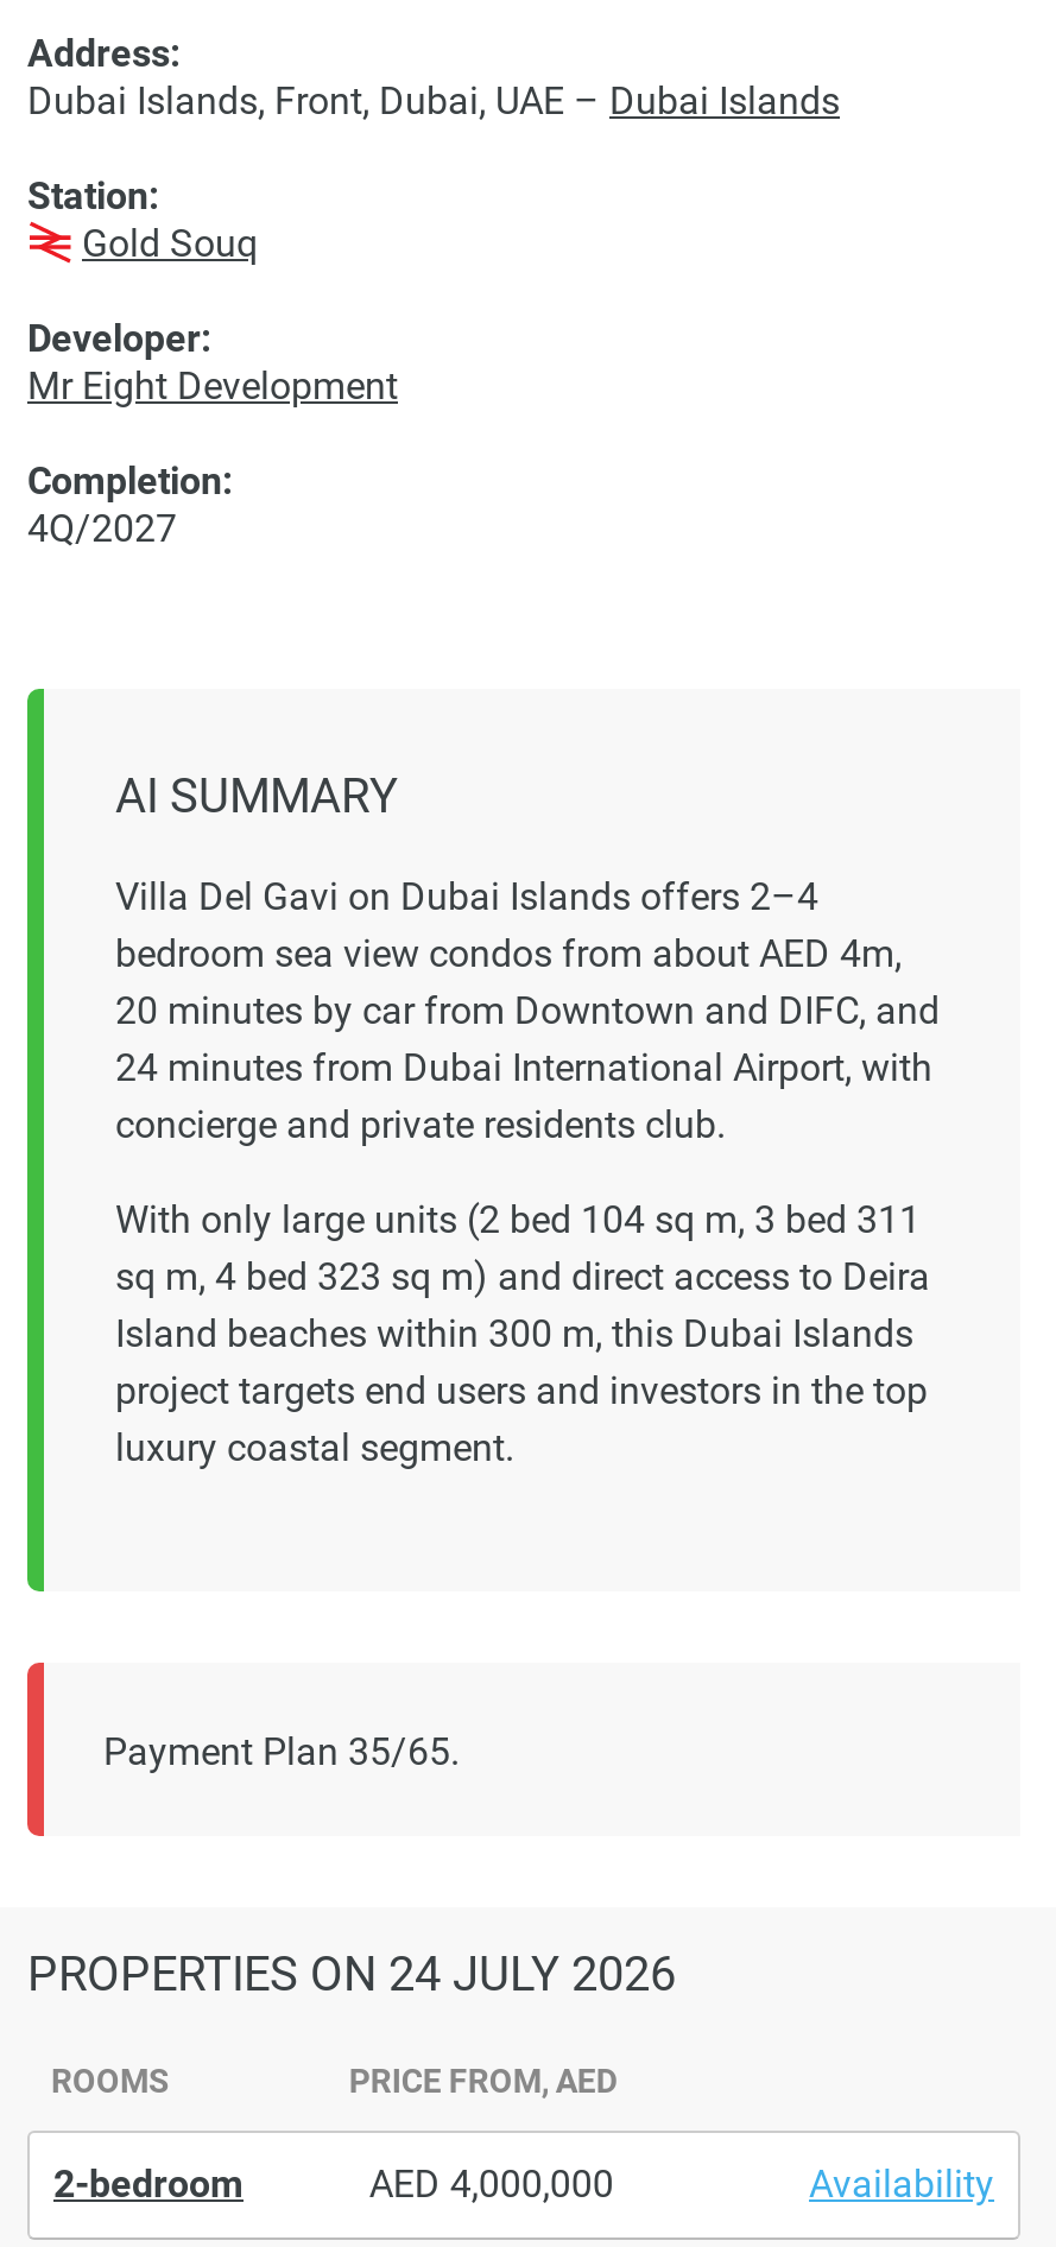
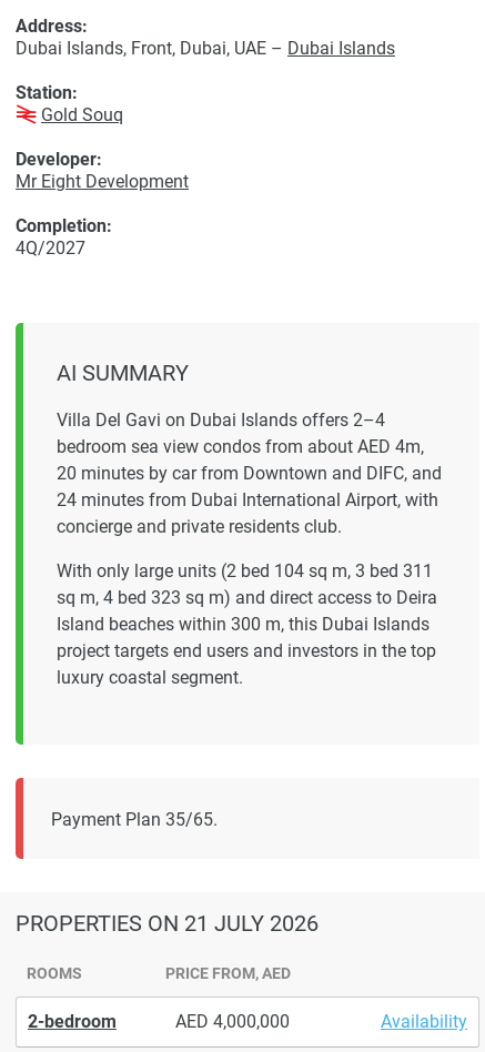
[27,1945,676,2002] PROPERTIES ON 24 JULY 2026 -> [16,911,319,937] PROPERTIES ON 21 JULY 2026

